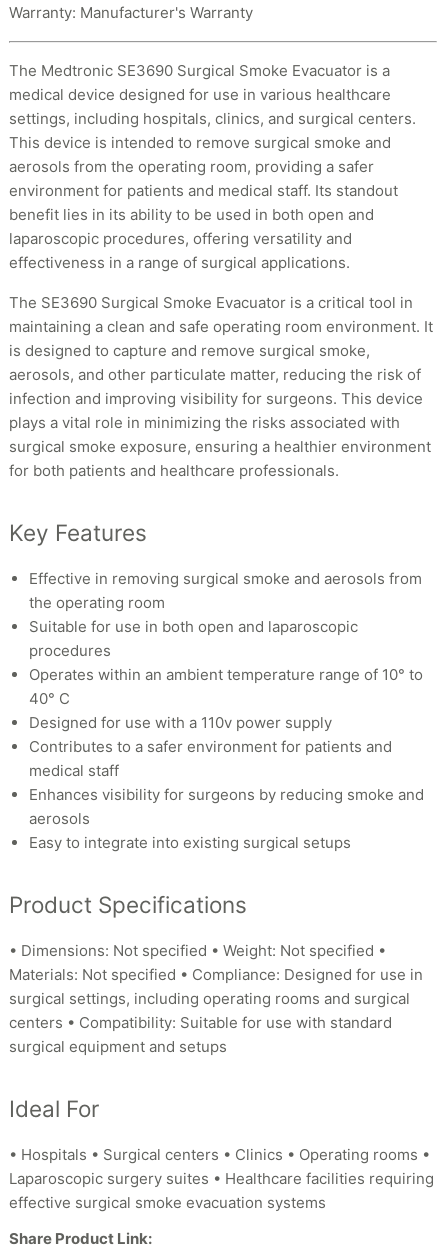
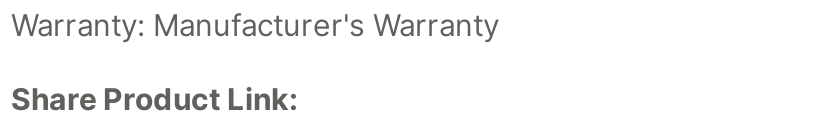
[9,61,434,1212] The Medtronic SE3690 Surgical Smoke Evacuator is a | medical device designed for use in various healthcare | settings, including hospitals, clinics, and surgical centers. | This device is intended to remove surgical smoke and | aerosols from the operating room, providing a safer | environment for patients and medical staff. Its standout | benefit lies in its ability to be used in both open and | laparoscopic procedures, offering versatility and | effectiveness in a range of surgical applications. | The SE3690 Surgical Smoke Evacuator is a critical tool in | maintaining a clean and safe operating room environment. It | is designed to capture and remove surgical smoke, | aerosols, and other particulate matter, reducing the risk of | infection and improving visibility for surgeons. This device | plays a vital role in minimizing the risks associated with | surgical smoke exposure, ensuring a healthier environment | for both patients and healthcare professionals. | Key Features | Effective in removing surgical smoke and aerosols from | the operating room | Suitable for use in both open and laparoscopic | procedures | Operates within an ambient temperature range of 10° to | 40° C | Designed for use with a 110v power supply | Contributes to a safer environment for patients and | medical staff | Enhances visibility for surgeons by reducing smoke and | aerosols | Easy to integrate into existing surgical setups | Product Specifications | • Dimensions: Not specified • Weight: Not specified • | Materials: Not specified • Compliance: Designed for use in | surgical settings, including operating rooms and surgical | centers • Compatibility: Suitable for use with standard | surgical equipment and setups | Ideal For | • Hospitals • Surgical centers • Clinics • Operating rooms • | Laparoscopic surgery suites • Healthcare facilities requiring | effective surgical smoke evacuation systems -> none

